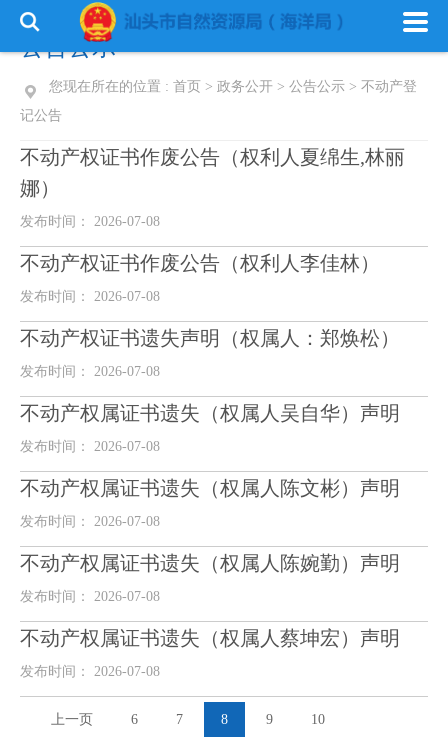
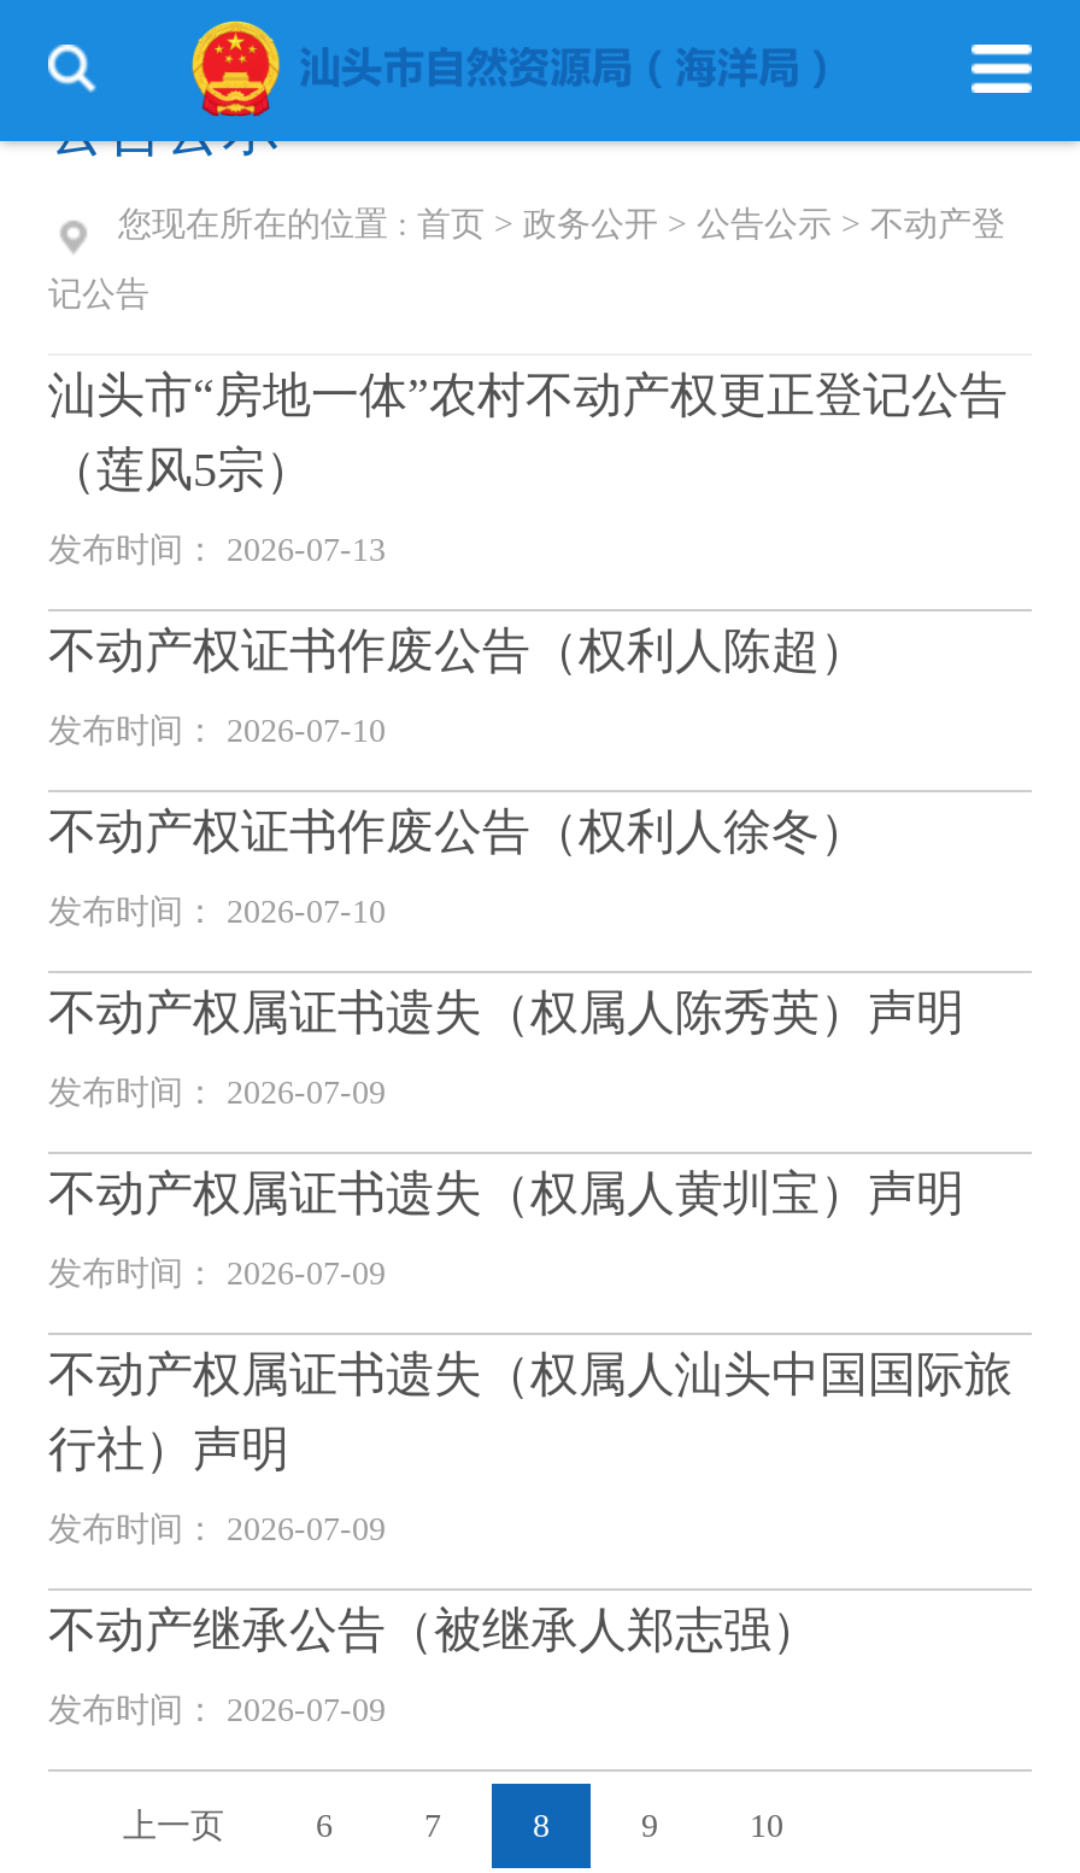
[20,146,405,199] 不动产权证书作废公告（权利人夏绵生,林丽 | 娜） -> [48,368,1008,496] 汕头市“房地一体”农村不动产权更正登记公告 | （莲风5宗）
[20,214,160,229] 发布时间： 2026-07-08 -> [48,532,386,568] 发布时间： 2026-07-13
[20,252,380,274] 不动产权证书作废公告（权利人李佳林） -> [48,624,868,677] 不动产权证书作废公告（权利人陈超）
[20,289,160,304] 发布时间： 2026-07-08 -> [48,713,386,749] 发布时间： 2026-07-10
[20,327,400,349] 不动产权证书遗失声明（权属人：郑焕松） -> [48,804,868,858] 不动产权证书作废公告（权利人徐冬）
[20,364,160,379] 发布时间： 2026-07-08 -> [48,894,386,930] 发布时间： 2026-07-10
[20,402,400,424] 不动产权属证书遗失（权属人吴自华）声明 -> [48,985,964,1038] 不动产权属证书遗失（权属人陈秀英）声明
[20,439,160,454] 发布时间： 2026-07-08 -> [48,1075,386,1111] 发布时间： 2026-07-09
[20,477,400,499] 不动产权属证书遗失（权属人陈文彬）声明 -> [48,1166,964,1219] 不动产权属证书遗失（权属人黄圳宝）声明
[20,514,160,529] 发布时间： 2026-07-08 -> [48,1256,386,1292] 发布时间： 2026-07-09
[20,552,400,574] 不动产权属证书遗失（权属人陈婉勤）声明 -> [48,1347,1012,1475] 不动产权属证书遗失（权属人汕头中国国际旅 | 行社）声明
[20,589,160,604] 发布时间： 2026-07-08 -> [48,1511,386,1547] 发布时间： 2026-07-09
[20,627,400,649] 不动产权属证书遗失（权属人蔡坤宏）声明 -> [48,1603,820,1656] 不动产继承公告（被继承人郑志强）
[20,664,160,679] 发布时间： 2026-07-08 -> [48,1692,386,1728] 发布时间： 2026-07-09

